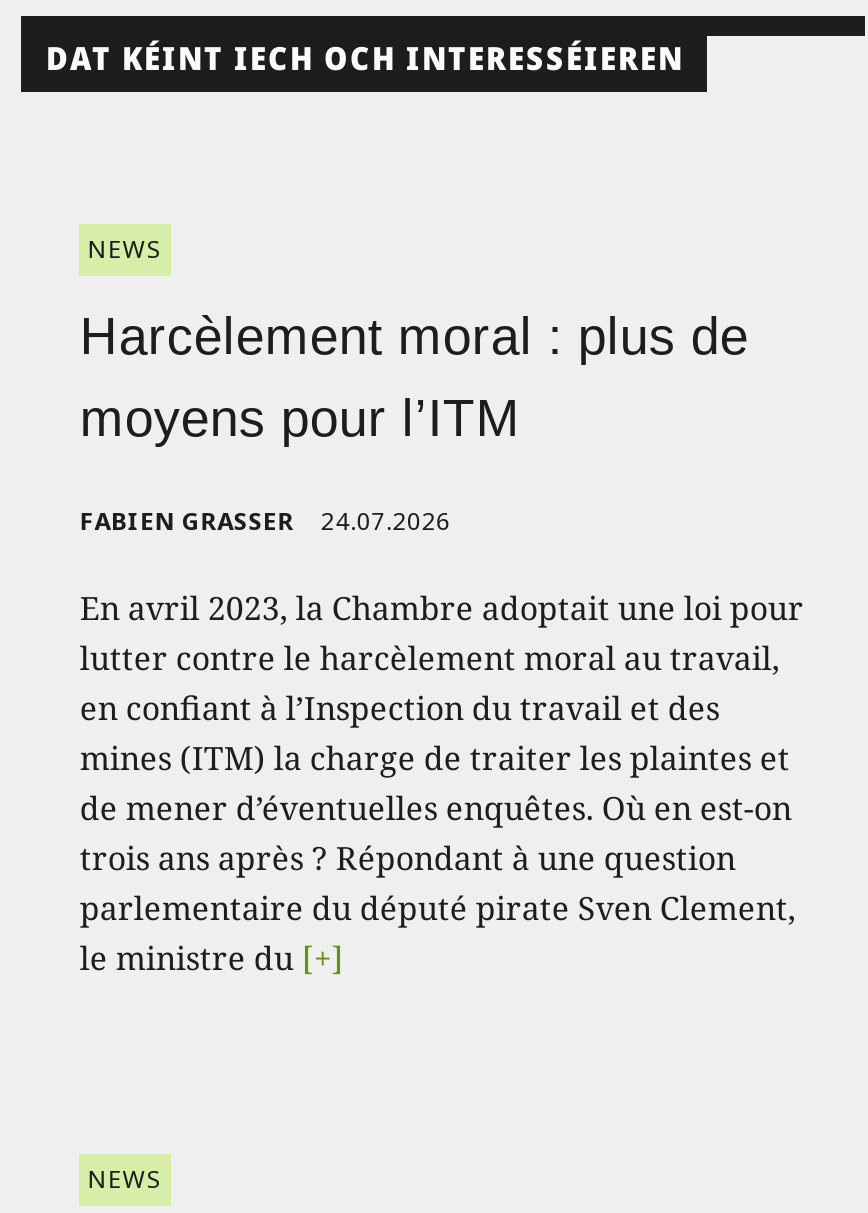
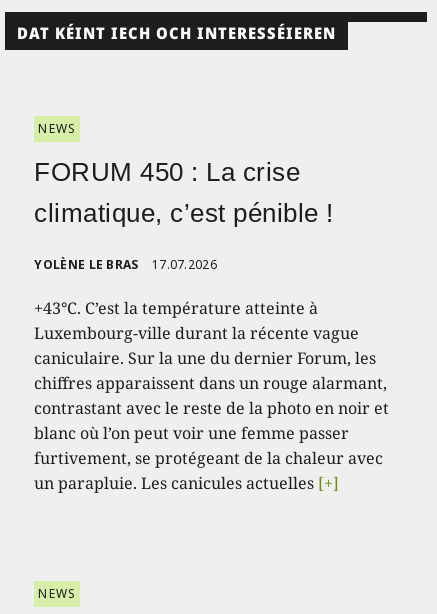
[80,307,749,449] Harcèlement moral : plus de | moyens pour l’ITM -> [34,157,334,228] FORUM 450 : La crise | climatique, c’est pénible !
[80,505,451,539] FABIEN GRASSER | 24.07.2026 -> [34,256,217,273] YOLÈNE LE BRAS | 17.07.2026
[80,587,804,981] En avril 2023, la Chambre adoptait une loi pour | lutter contre le harcèlement moral au travail, | en confiant à l’Inspection du travail et des | mines (ITM) la charge de traiter les plaintes et | de mener d’éventuelles enquêtes. Où en est-on | trois ans après ? Répondant à une question | parlementaire du député pirate Sven Clement, | le ministre du [+] -> [34,297,389,494] +43°C. C’est la température atteinte à | Luxembourg-ville durant la récente vague | caniculaire. Sur la une du dernier Forum, les | chiffres apparaissent dans un rouge alarmant, | contrastant avec le reste de la photo en noir et | blanc où l’on peut voir une femme passer | furtivement, se protégeant de la chaleur avec | un parapluie. Les canicules actuelles [+]

